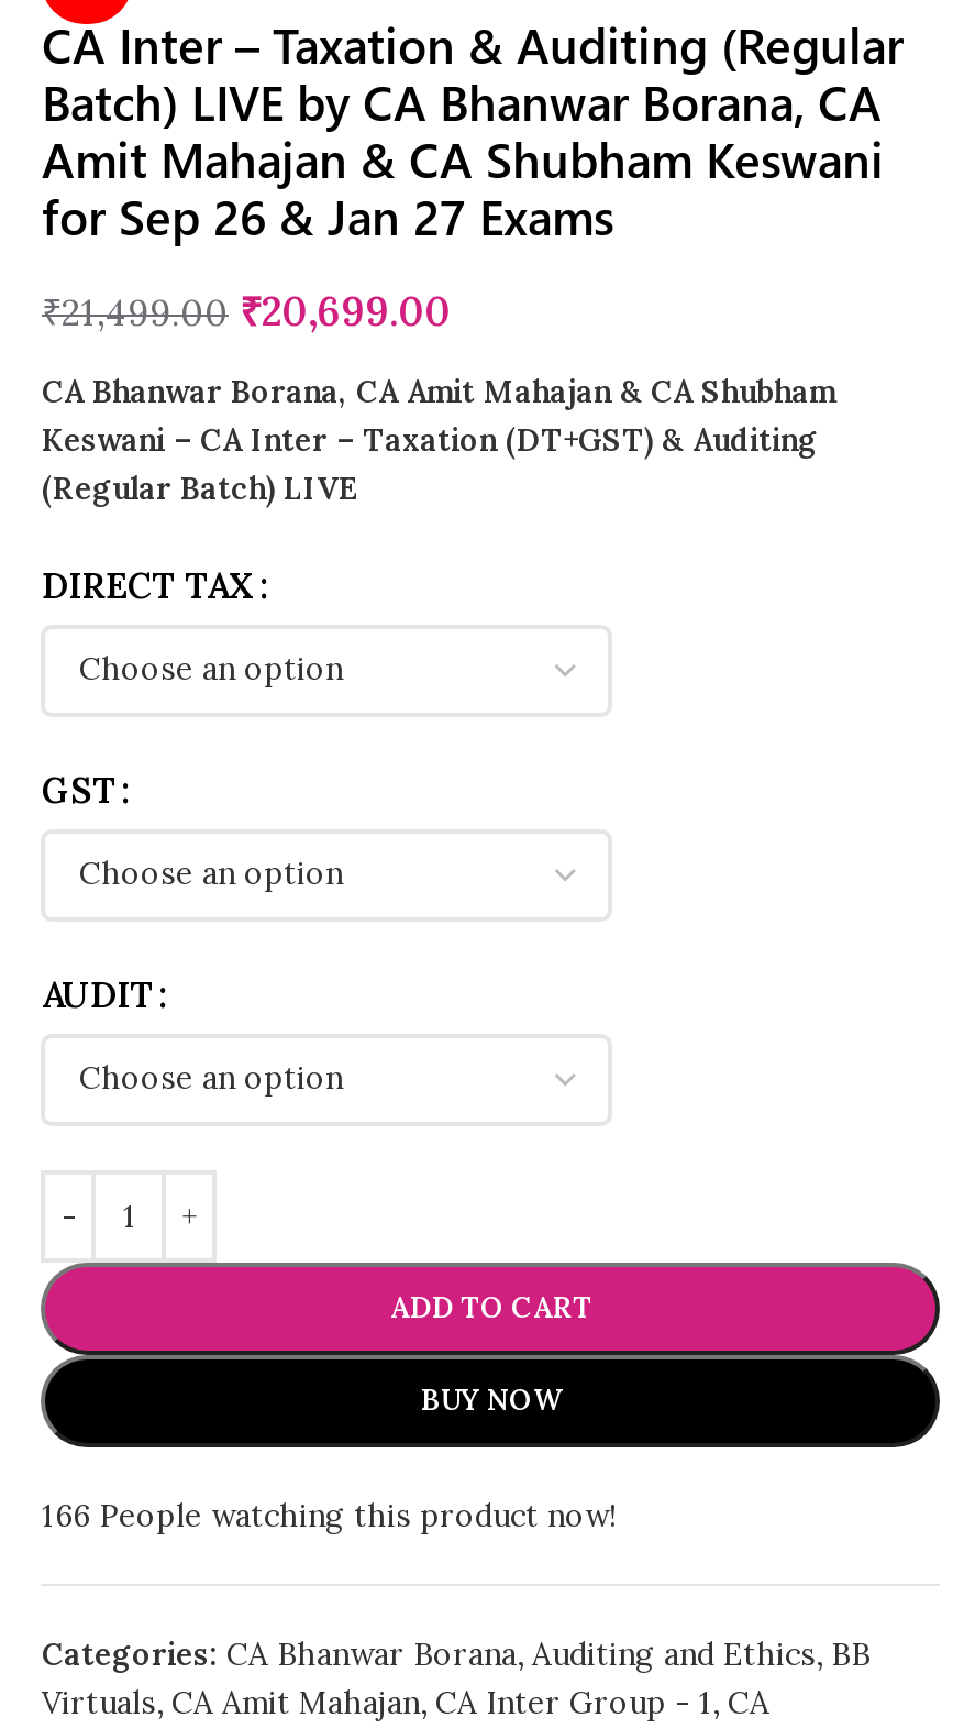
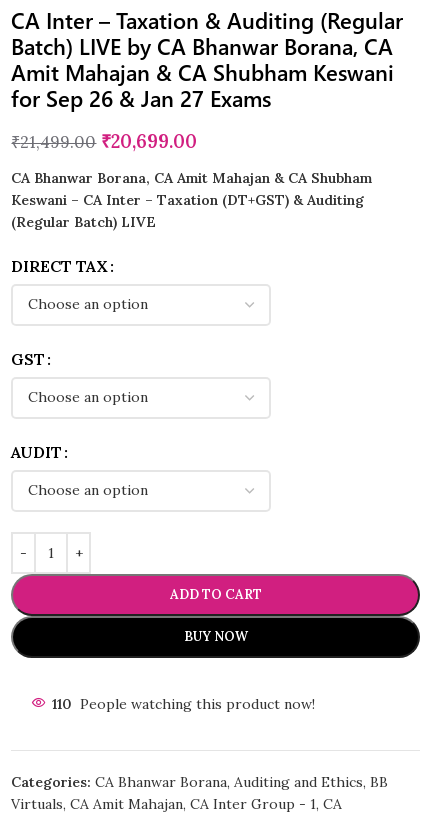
[42,1496,616,1535] 166 People watching this product now! -> [52,695,315,713] 110 People watching this product now!

